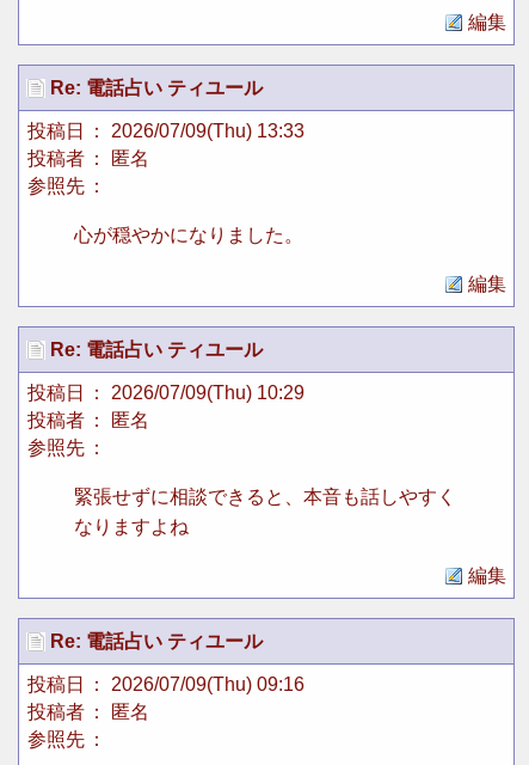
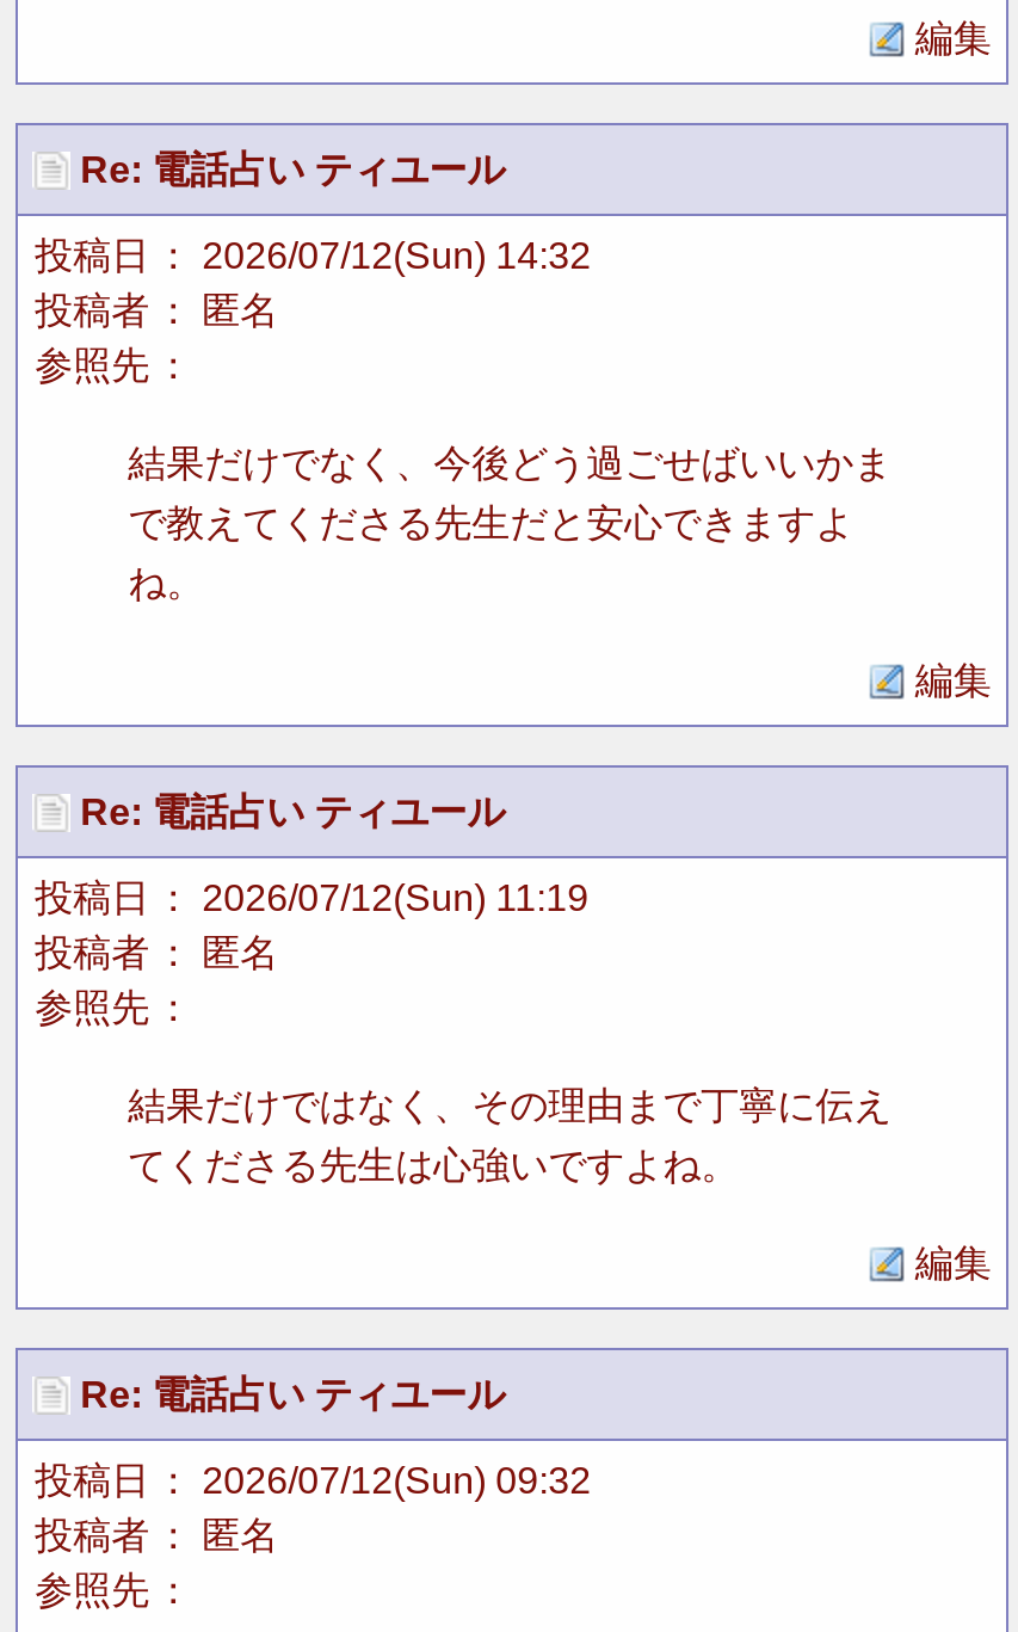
[28,120,305,140] 投稿日 ： 2026/07/09(Thu) 13:33 -> [35,234,591,275] 投稿日 ： 2026/07/12(Sun) 14:32
[74,224,303,244] 心が穏やかになりました。 -> [128,442,892,602] 結果だけでなく、今後どう過ごせばいいかま | で教えてくださる先生だと安心できますよ | ね。
[28,382,305,402] 投稿日 ： 2026/07/09(Thu) 10:29 -> [35,876,589,917] 投稿日 ： 2026/07/12(Sun) 11:19
[74,486,456,506] 緊張せずに相談できると、本音も話しやすく -> [128,1084,892,1125] 結果だけではなく、その理由まで丁寧に伝え
[74,516,189,536] なりますよね -> [128,1144,739,1184] てくださる先生は心強いですよね。
[28,674,305,694] 投稿日 ： 2026/07/09(Thu) 09:16 -> [35,1459,591,1499] 投稿日 ： 2026/07/12(Sun) 09:32

